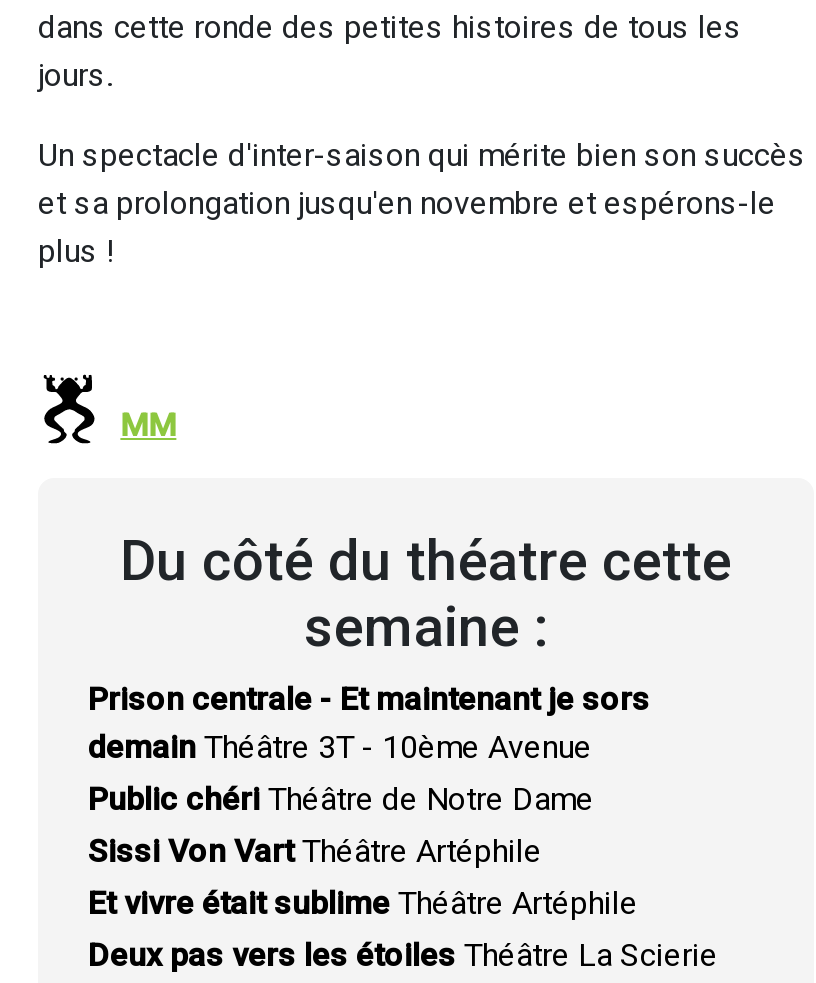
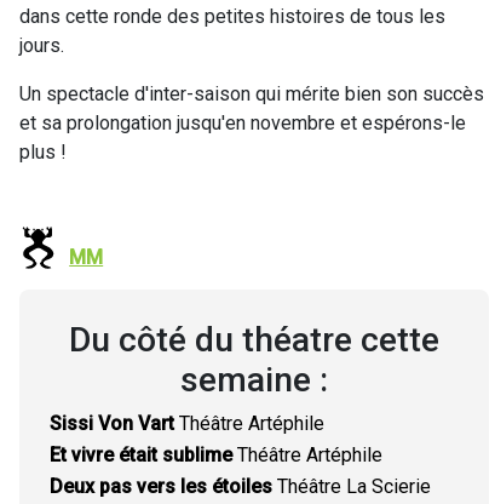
[88,680,650,818] Prison centrale - Et maintenant je sors | demain Théâtre 3T - 10ème Avenue | Public chéri Théâtre de Notre Dame -> none

